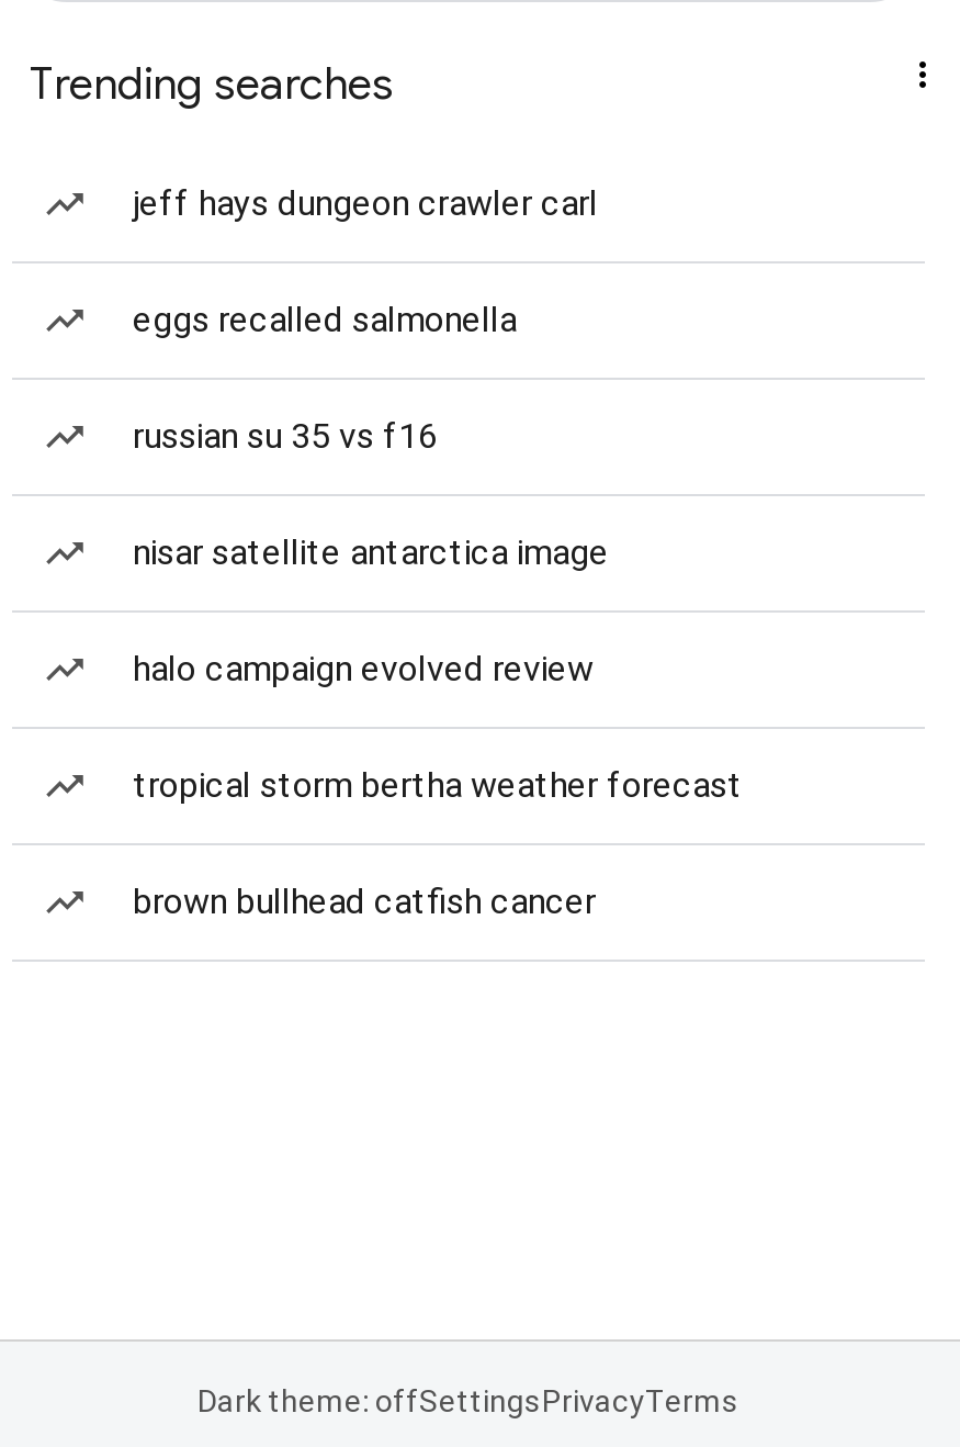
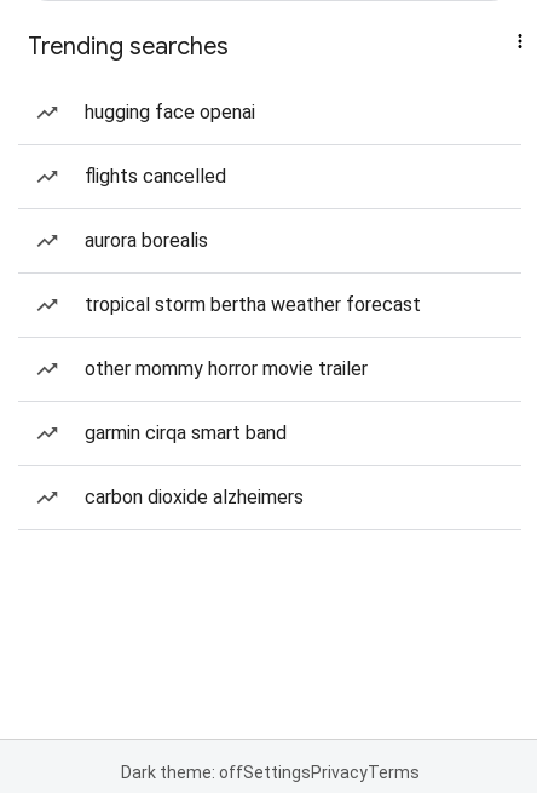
[133,182,609,689] jeff hays dungeon crawler carl | eggs recalled salmonella | russian su 35 vs f16 | nisar satellite antarctica image | halo campaign evolved review -> [85,100,255,252] hugging face openai | flights cancelled | aurora borealis
moved [133,764,743,806] -> [85,293,421,316]: tropical storm bertha weather forecast
[133,880,596,922] brown bullhead catfish cancer -> [85,357,368,508] other mommy horror movie trailer | garmin cirqa smart band | carbon dioxide alzheimers

